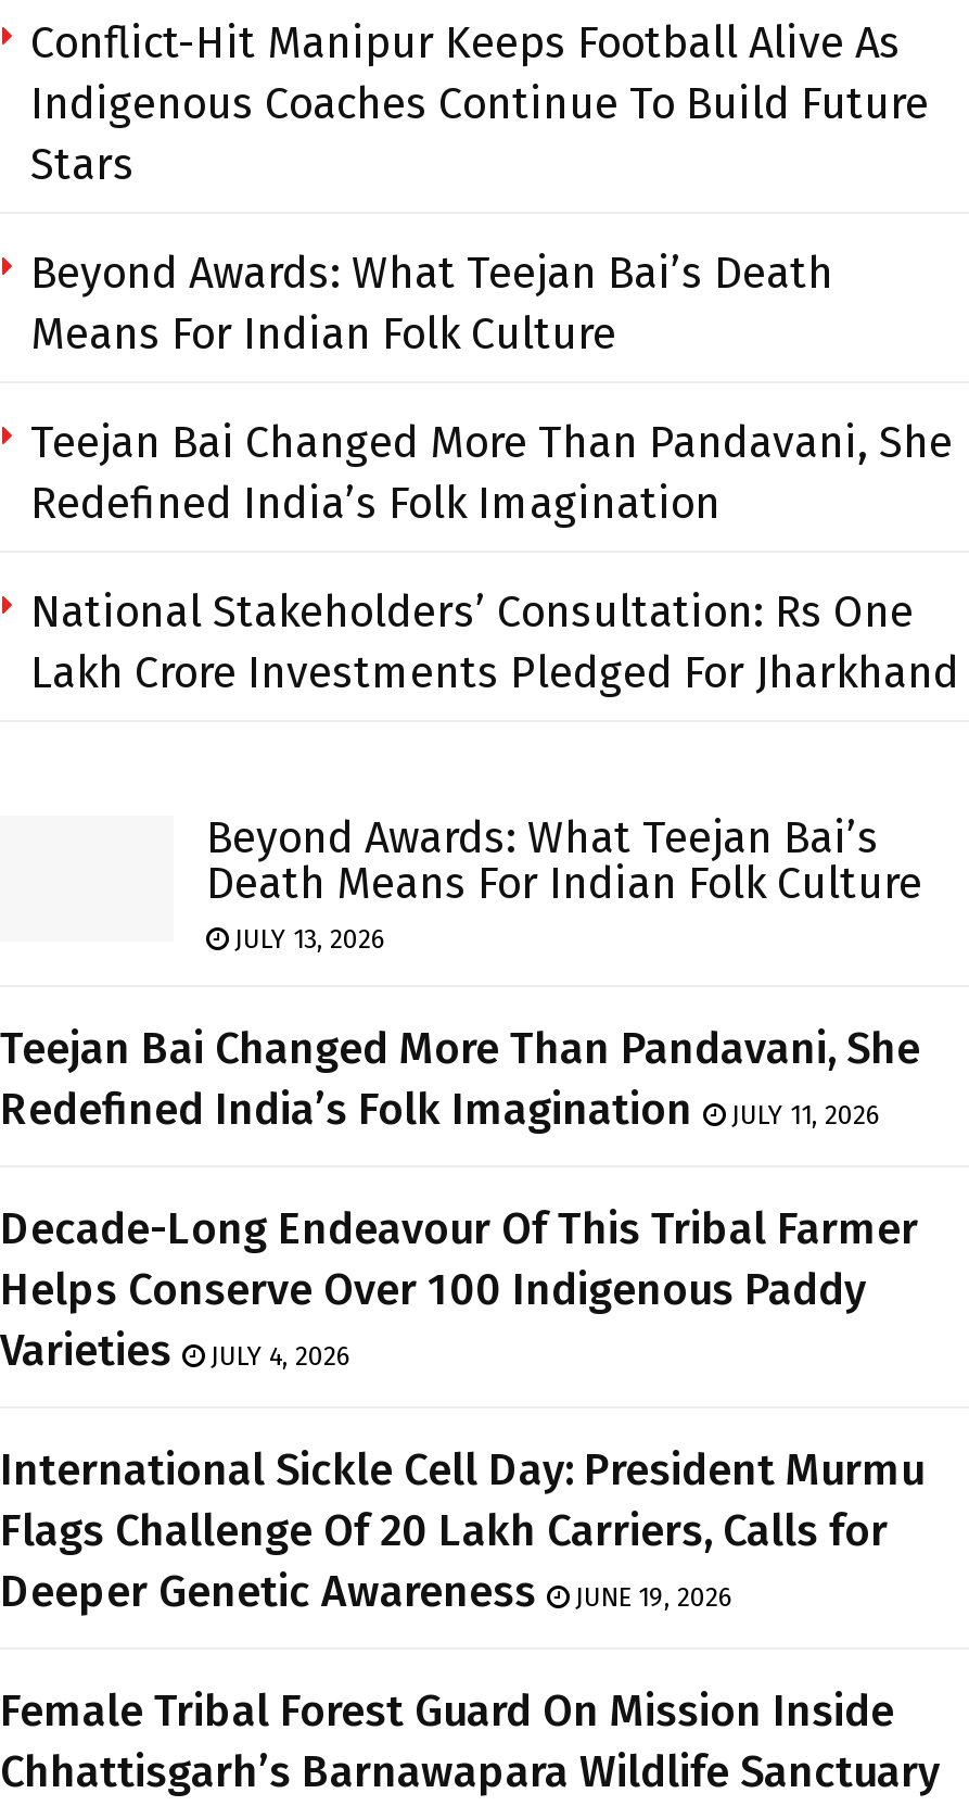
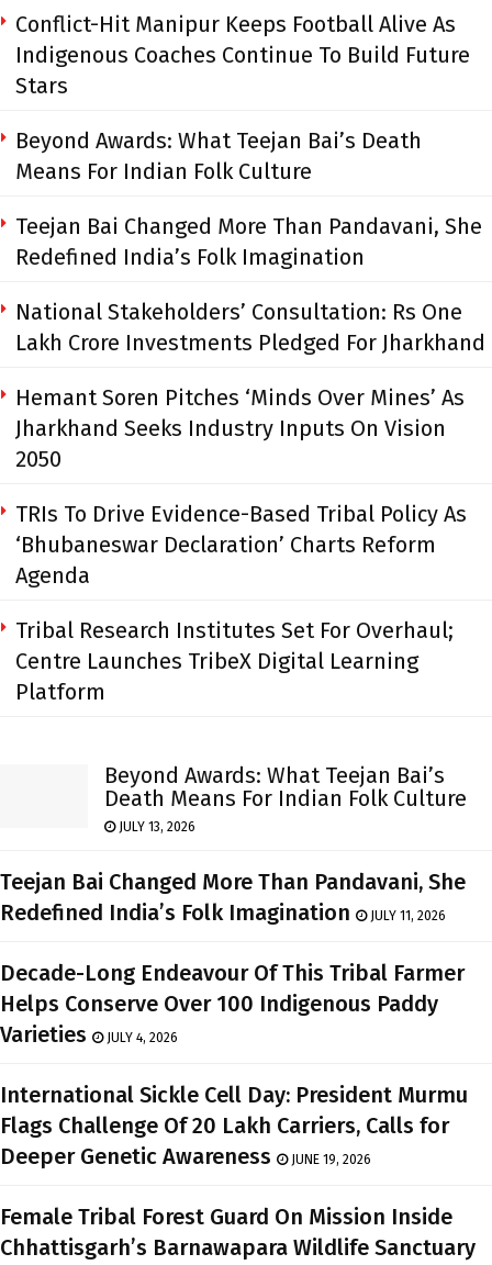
none -> [15,385,467,705] Hemant Soren Pitches ‘Minds Over Mines’ As | Jharkhand Seeks Industry Inputs On Vision | 2050 | TRIs To Drive Evidence-Based Tribal Policy As | ‘Bhubaneswar Declaration’ Charts Reform | Agenda | Tribal Research Institutes Set For Overhaul; | Centre Launches TribeX Digital Learning | Platform

